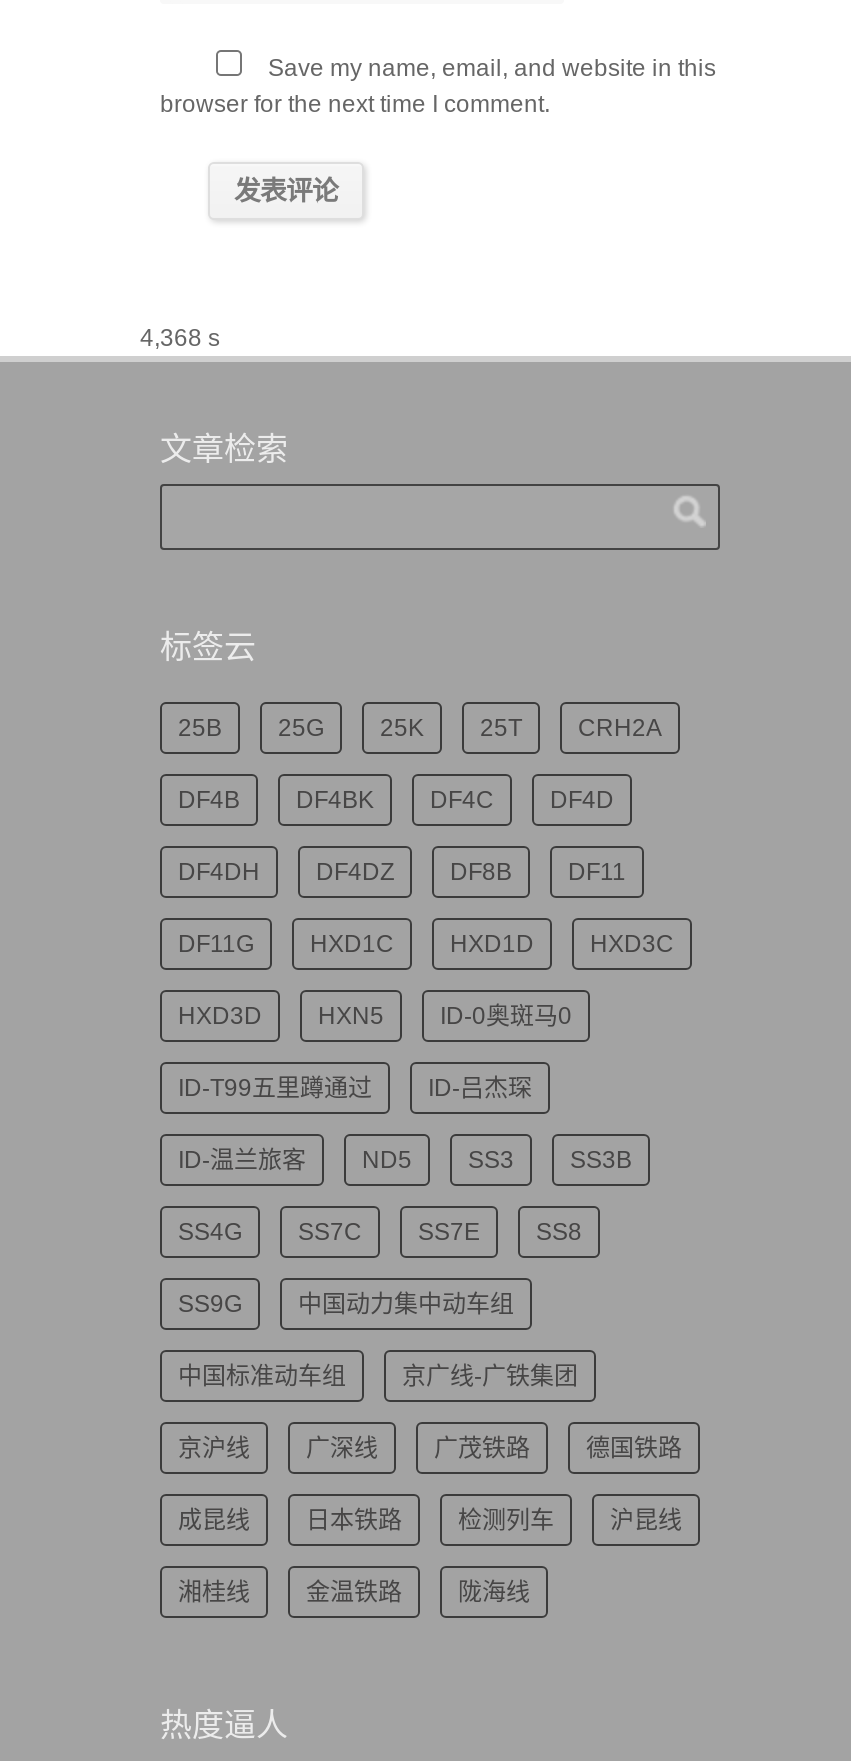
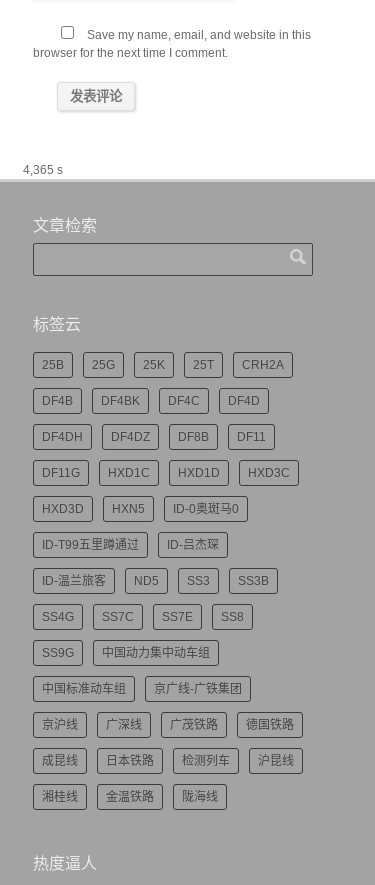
[140,324,220,352] 4,368 s -> [23,163,63,177] 4,365 s

